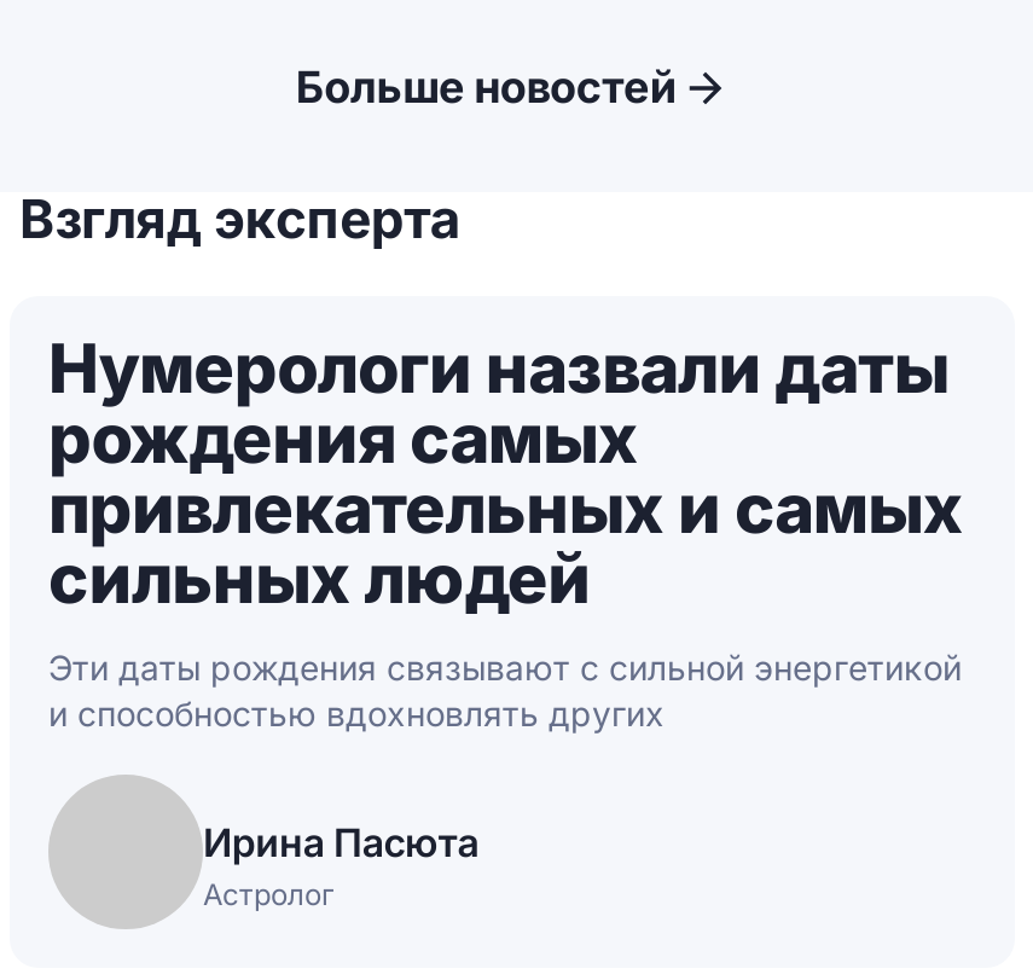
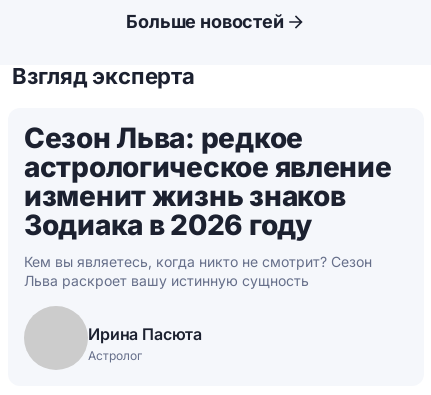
[48,327,963,733] Нумерологи назвали даты | рождения самых | привлекательных и самых | сильных людей | Эти даты рождения связывают с сильной энергетикой | и способностью вдохновлять других -> [24,121,392,289] Сезон Льва: редкое | астрологическое явление | изменит жизнь знаков | Зодиака в 2026 году | Кем вы являетесь, когда никто не смотрит? Сезон | Льва раскроет вашу истинную сущность

